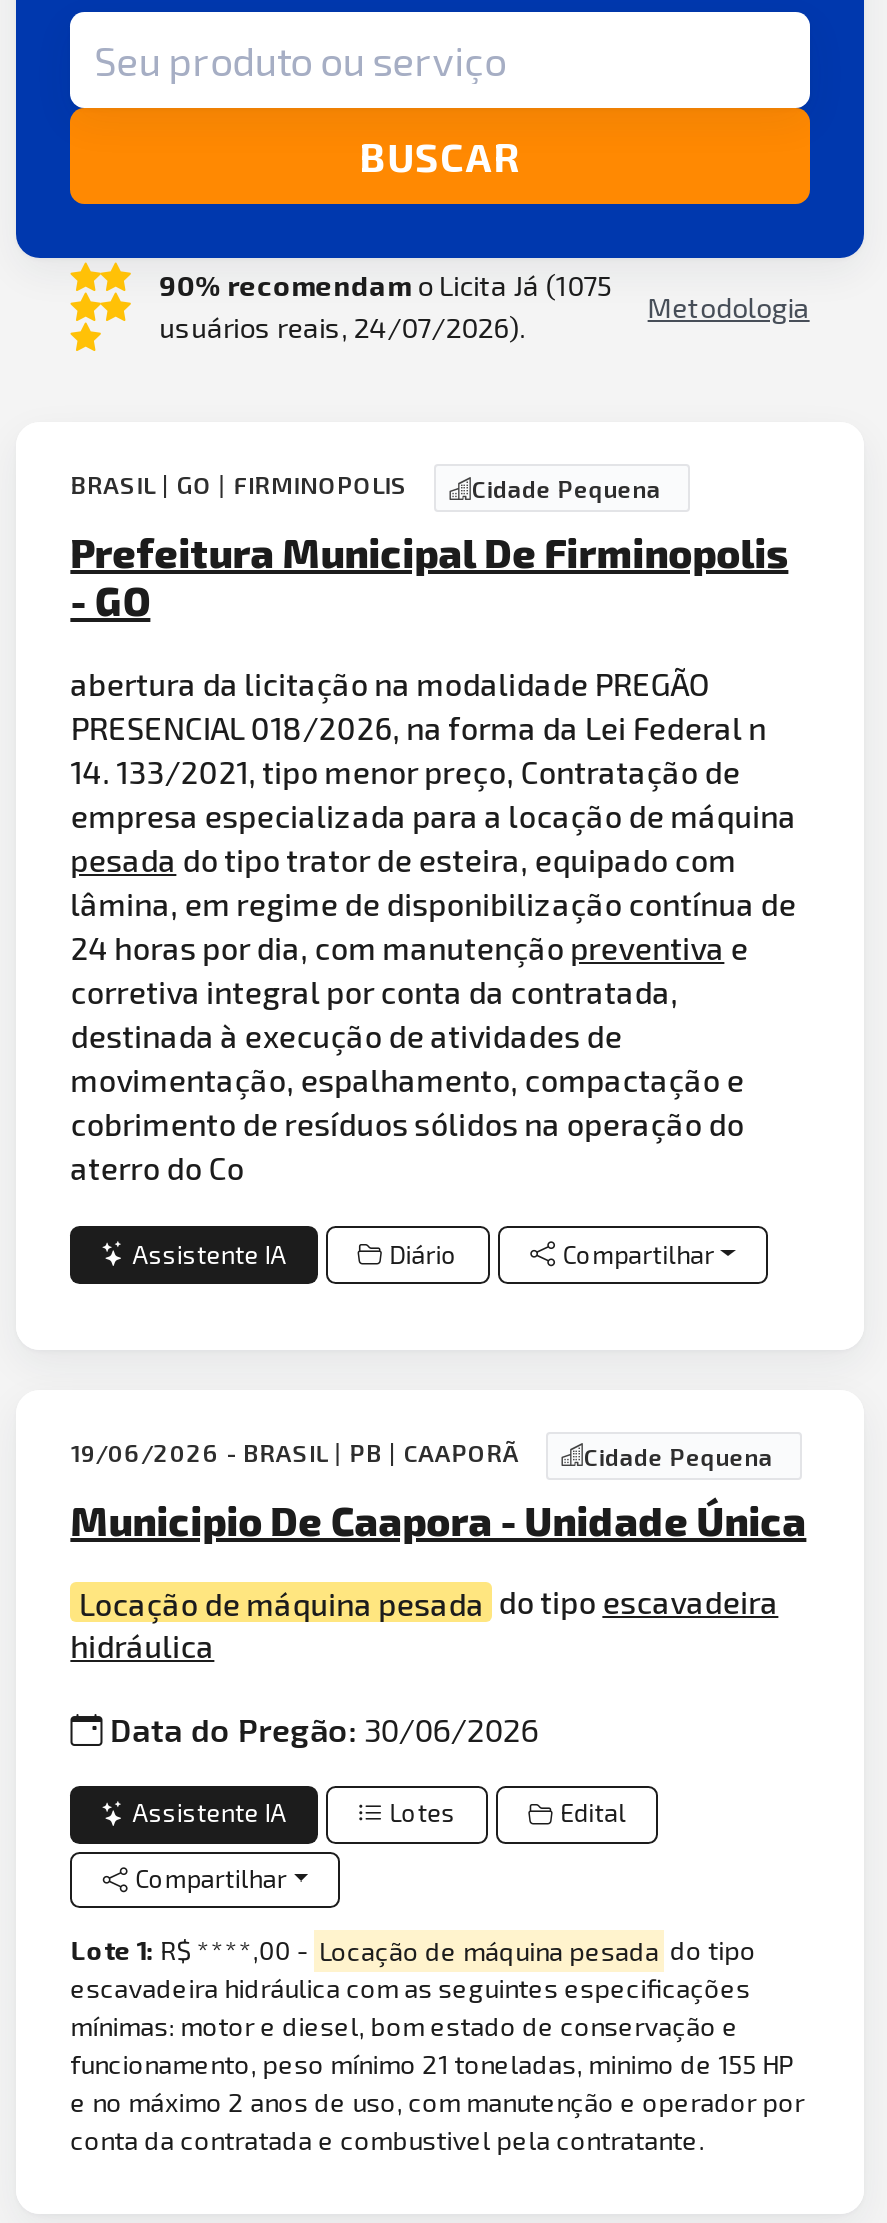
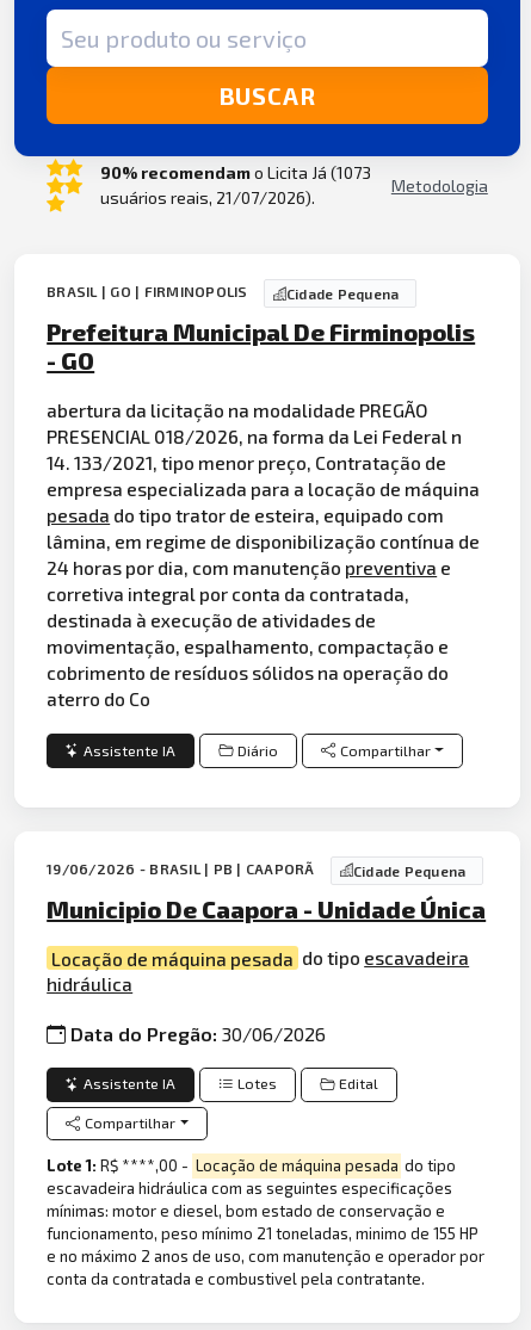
[159,269,611,303] 90% recomendam o Licita Já (1075 -> [100,163,371,183] 90% recomendam o Licita Já (1073
[159,311,525,345] usuários reais, 24/07/2026). -> [100,188,315,208] usuários reais, 21/07/2026).

